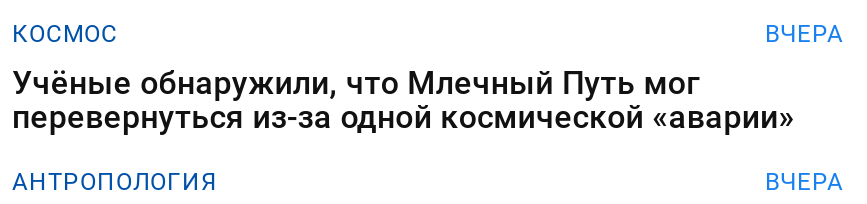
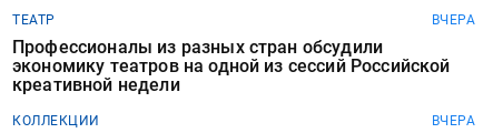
[12,19,118,47] КОСМОС -> [12,12,55,27] ТЕАТР
[12,63,795,135] Учёные обнаружили, что Млечный Путь мог | перевернуться из-за одной космической «аварии» -> [12,36,450,95] Профессионалы из разных стран обсудили | экономику театров на одной из сессий Российской | креативной недели
[12,167,218,195] АНТРОПОЛОГИЯ -> [12,113,100,128] КОЛЛЕКЦИИ

